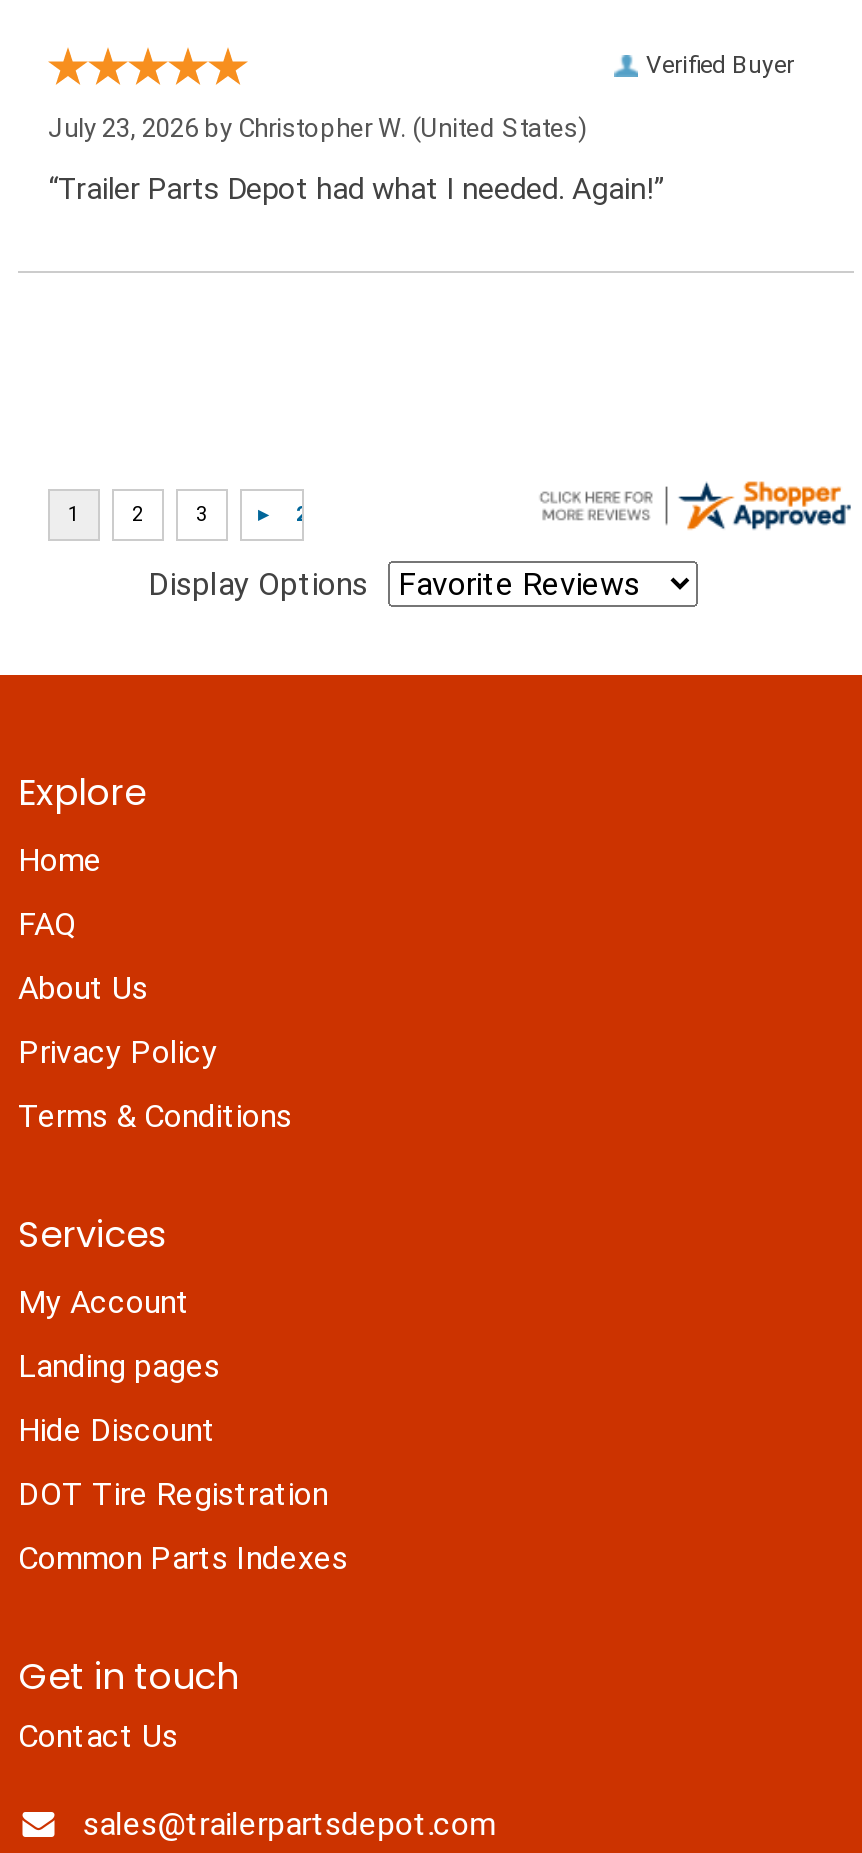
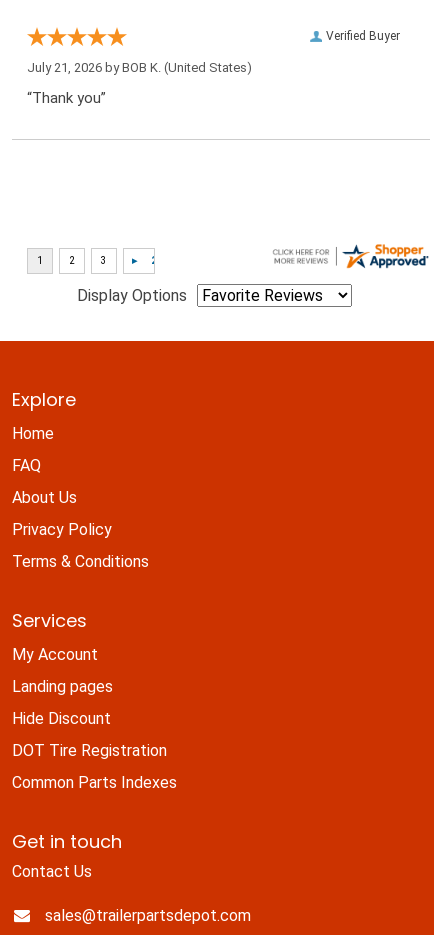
[48,113,588,143] July 23, 2026 by Christopher W. (United States) -> [27,60,252,75] July 21, 2026 by BOB K. (United States)
[48,171,664,207] “Trailer Parts Depot had what I needed. Again!” -> [27,89,106,107] “Thank you”

